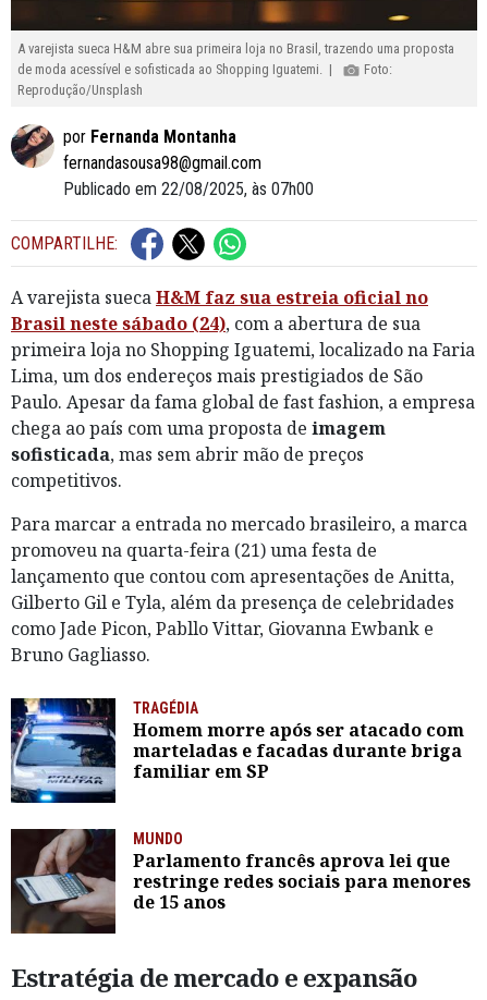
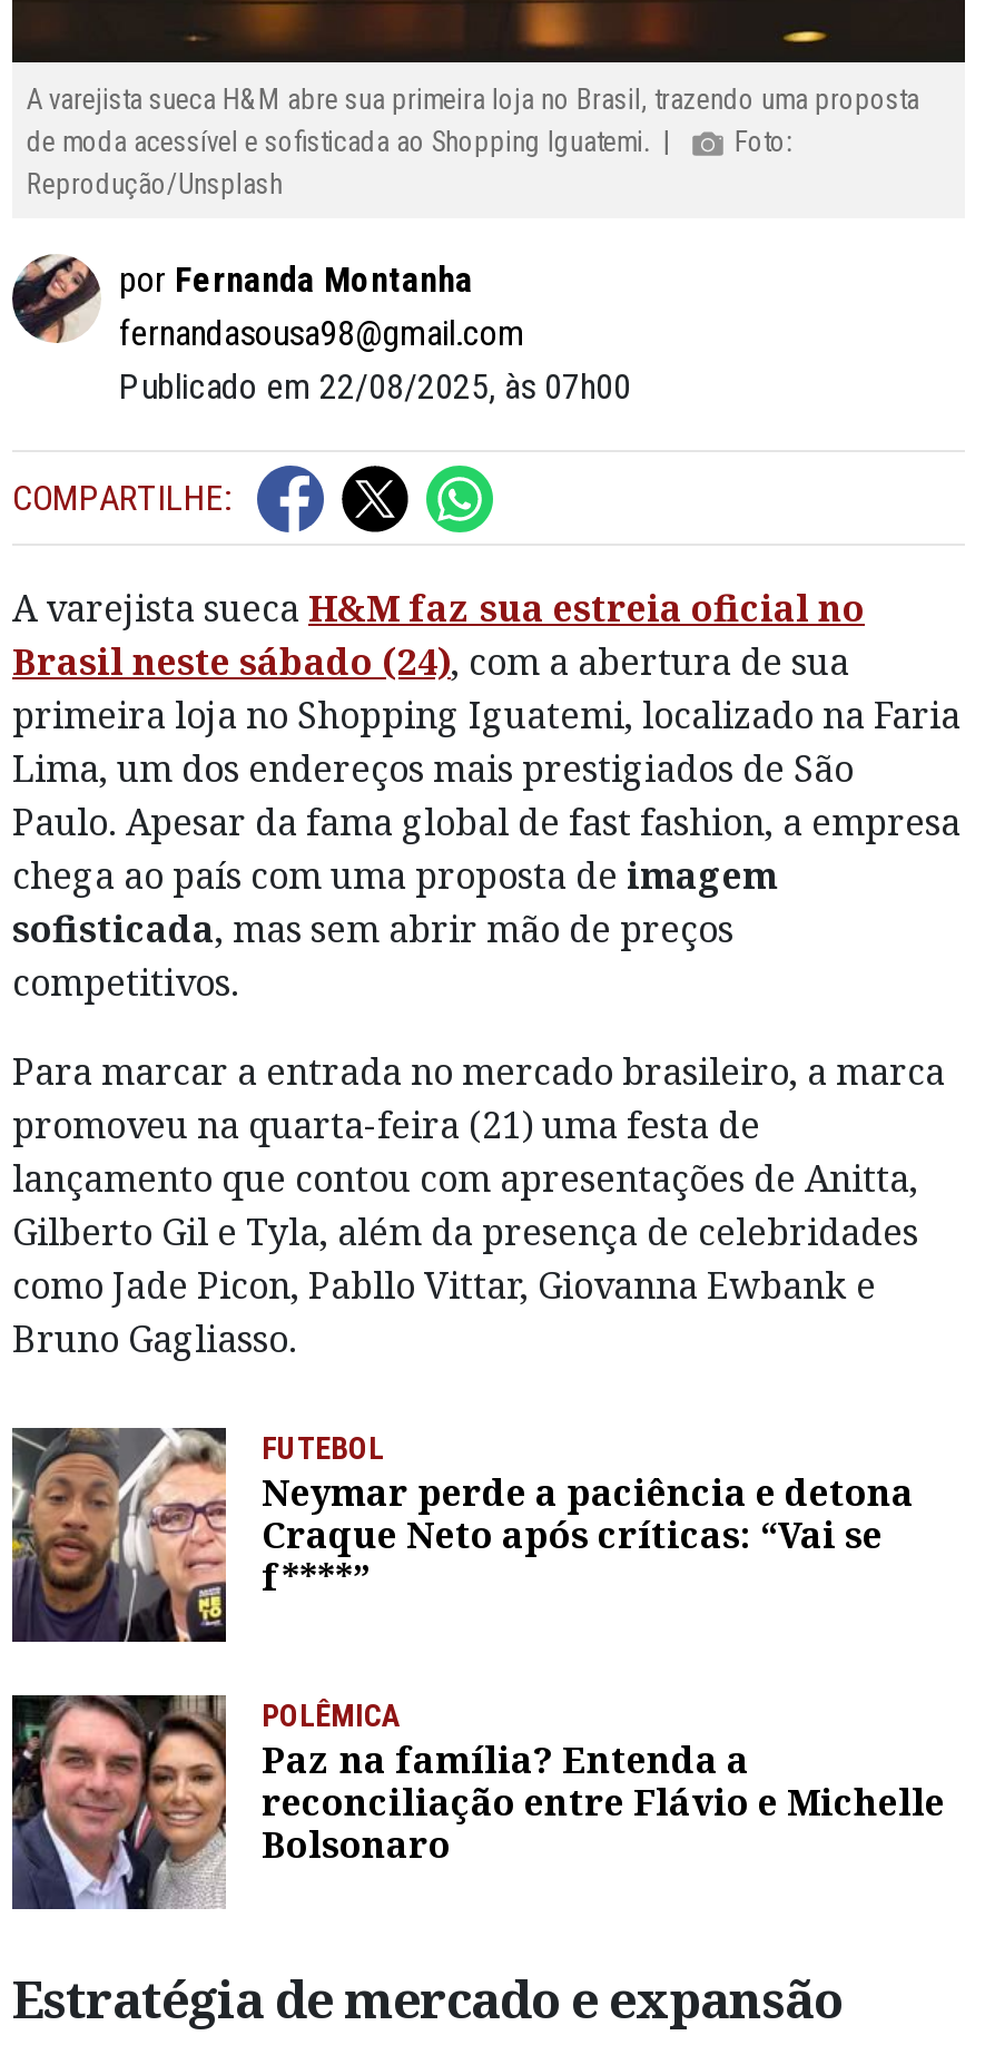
[10,697,464,804] [image] | TRAGÉDIA | Homem morre após ser atacado com | marteladas e facadas durante briga | familiar em SP -> [10,1426,914,1644] [image] | FUTEBOL | Neymar perde a paciência e detona | Craque Neto após críticas: “Vai se | f****”
[10,828,471,935] [image] | MUNDO | Parlamento francês aprova lei que | restringe redes sociais para menores | de 15 anos -> [10,1693,945,1911] [image] | POLÊMICA | Paz na família? Entenda a | reconciliação entre Flávio e Michelle | Bolsonaro

